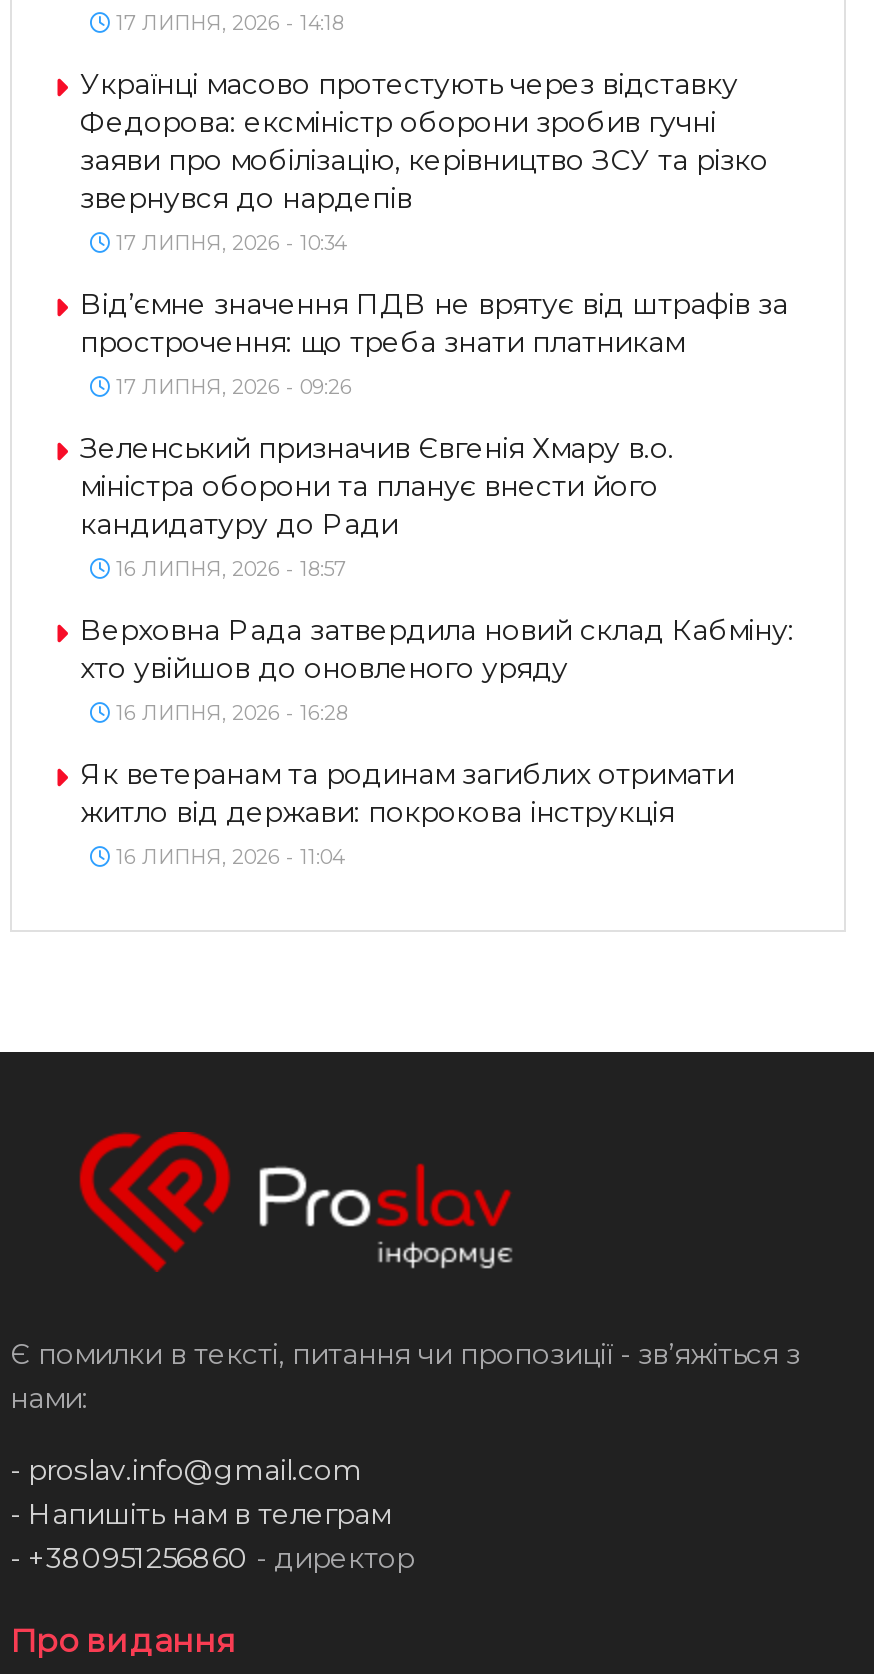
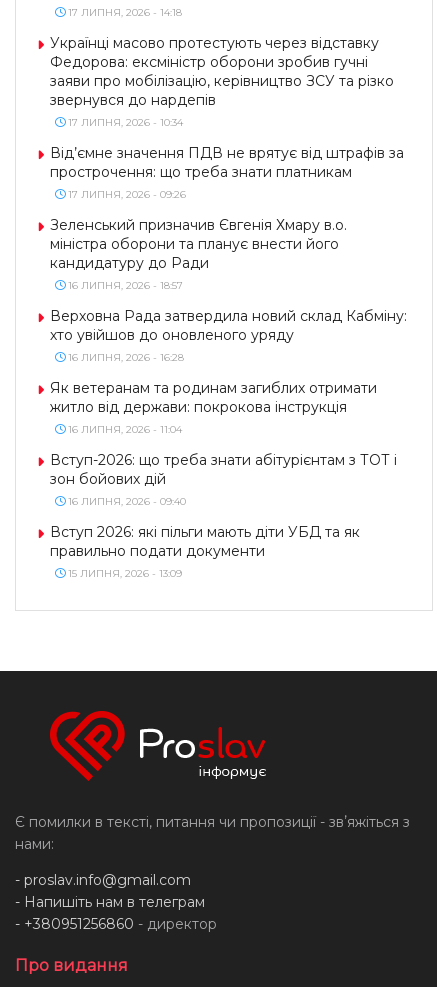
none -> [50,451,397,580] Вступ-2026: що треба знати абітурієнтам з ТОТ і | зон бойових дій | 16 ЛИПНЯ, 2026 - 09:40 | Вступ 2026: які пільги мають діти УБД та як | правильно подати документи | 15 ЛИПНЯ, 2026 - 13:09

